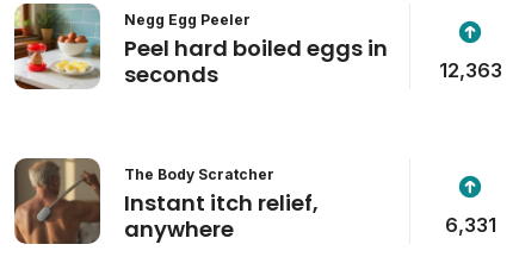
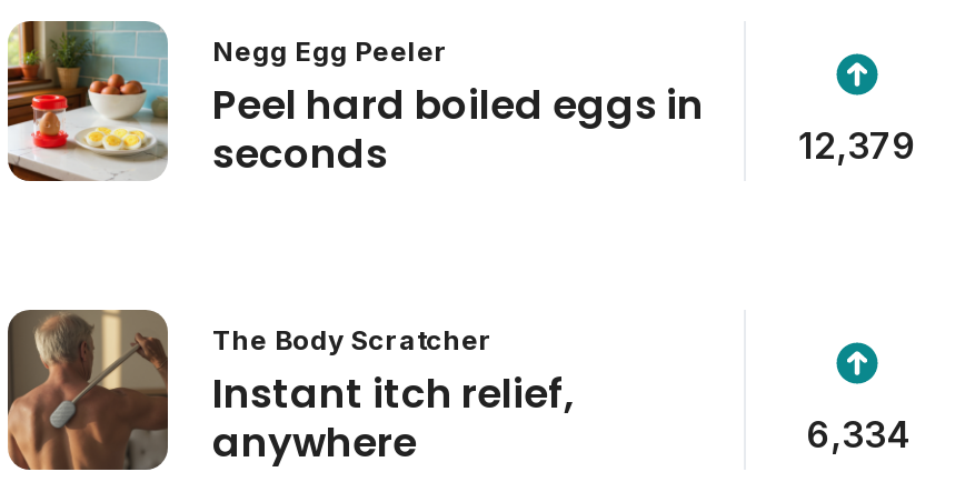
[438,58,502,82] 12,363 -> [798,123,916,168] 12,379
[444,213,496,237] 6,331 -> [806,412,908,456] 6,334

